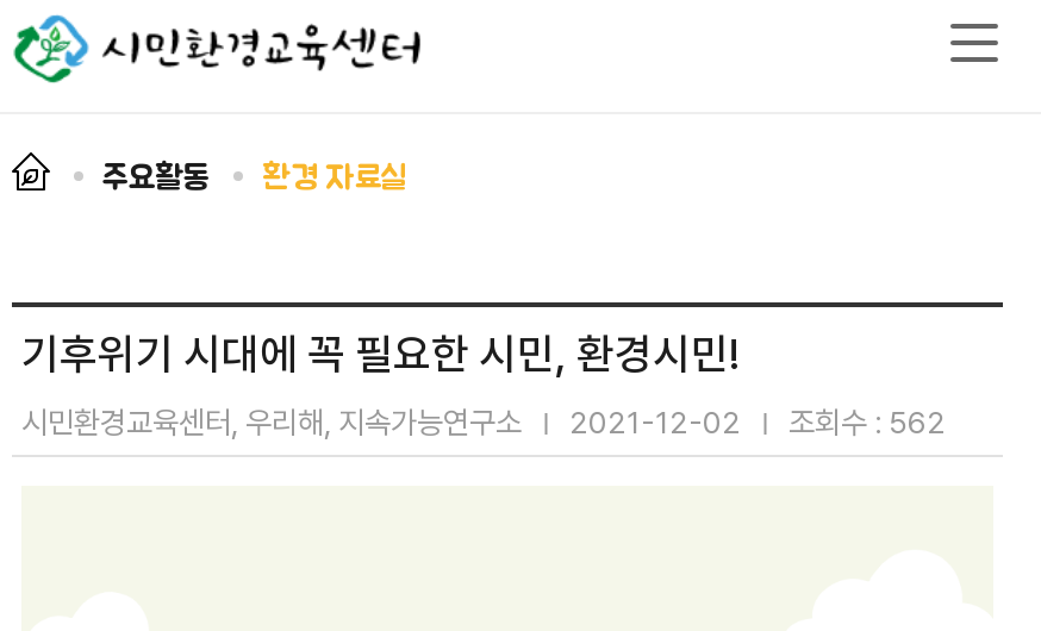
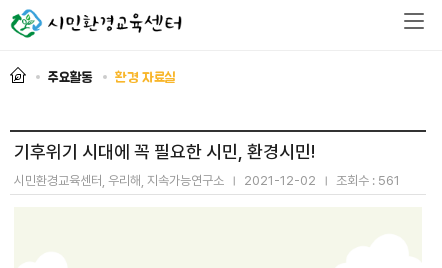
[788,405,946,441] 조회수 : 562 -> [336,173,400,188] 조회수 : 561

